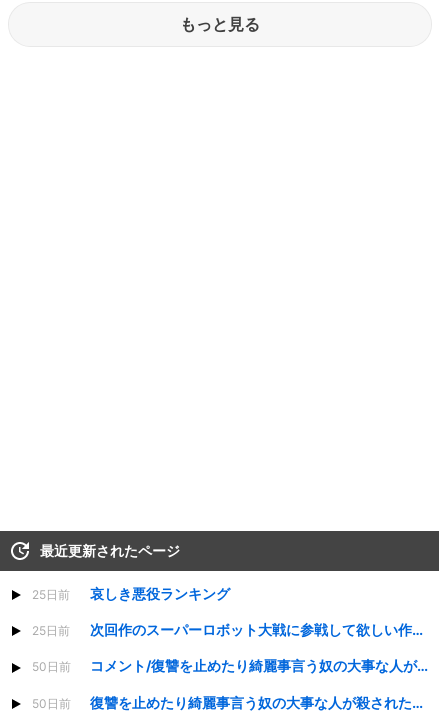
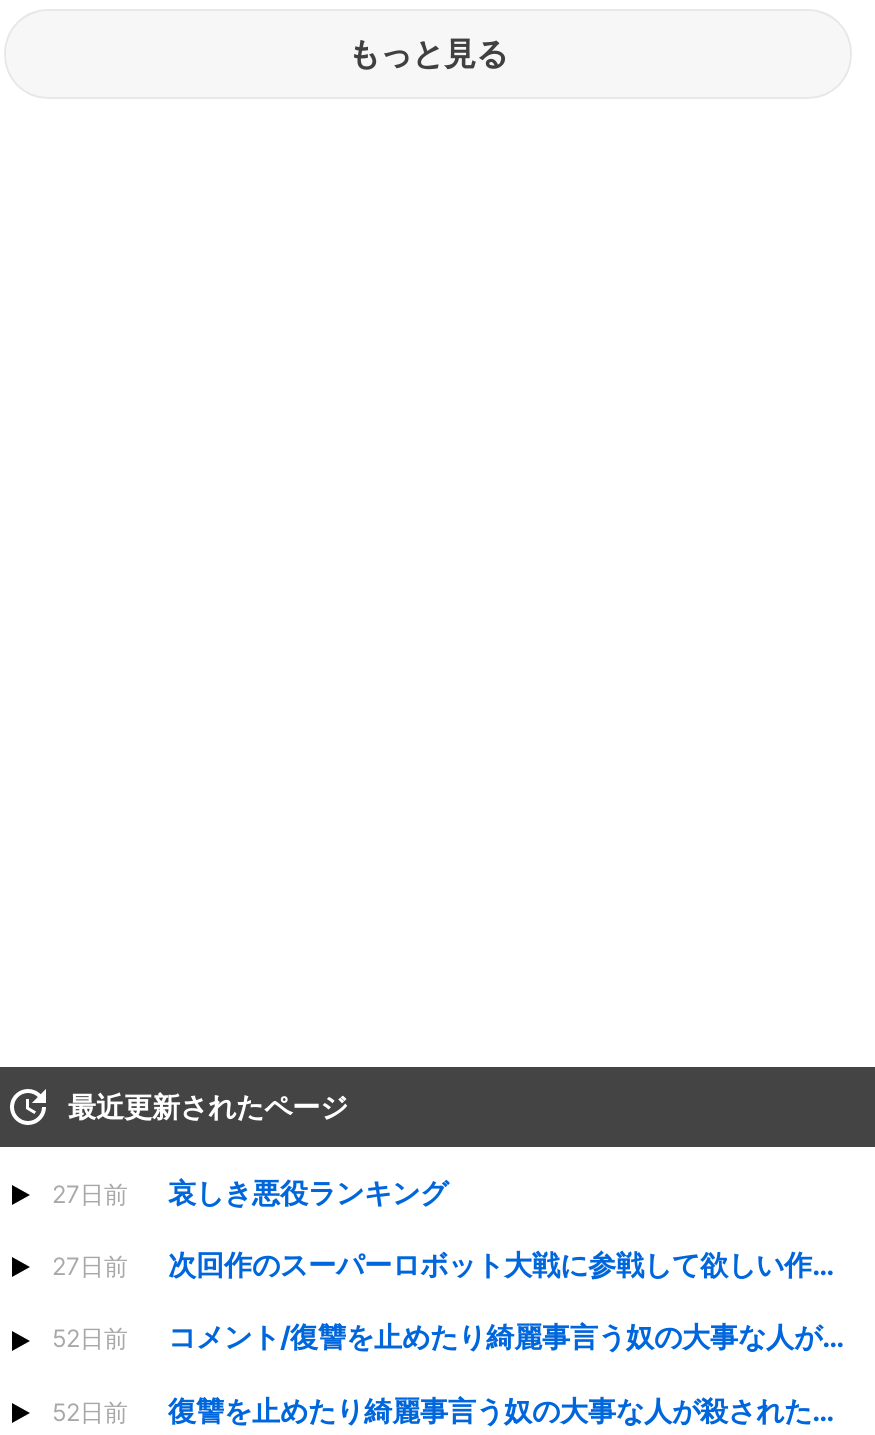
[32,585,230,602] 25日前 哀しき悪役ランキング -> [52,1175,448,1209] 27日前 哀しき悪役ランキング
[32,623,70,638] 25日前 -> [52,1251,128,1281] 27日前
[32,659,71,674] 50日前 -> [52,1324,128,1354] 52日前
[32,696,71,711] 50日前 -> [52,1396,128,1426] 52日前

